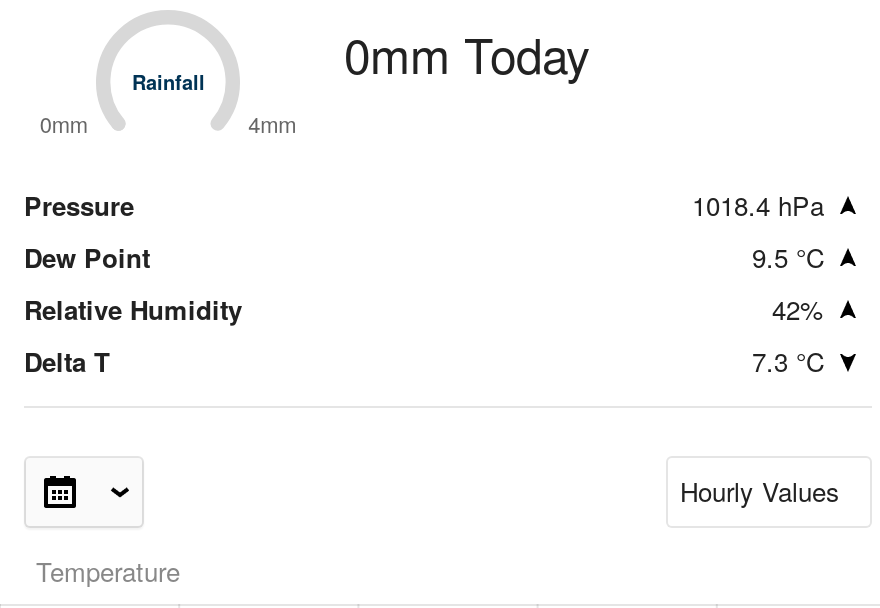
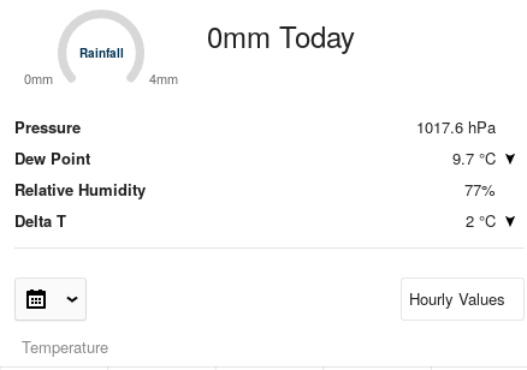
[692,186,824,224] 1018.4 hPa -> [416,115,496,138] 1017.6 hPa
[752,238,824,276] 9.5 °C -> [452,147,496,169] 9.7 °C
[772,290,824,328] 42% -> [464,178,496,201] 77%
[752,342,824,380] 7.3 °C -> [466,209,496,232] 2 °C

